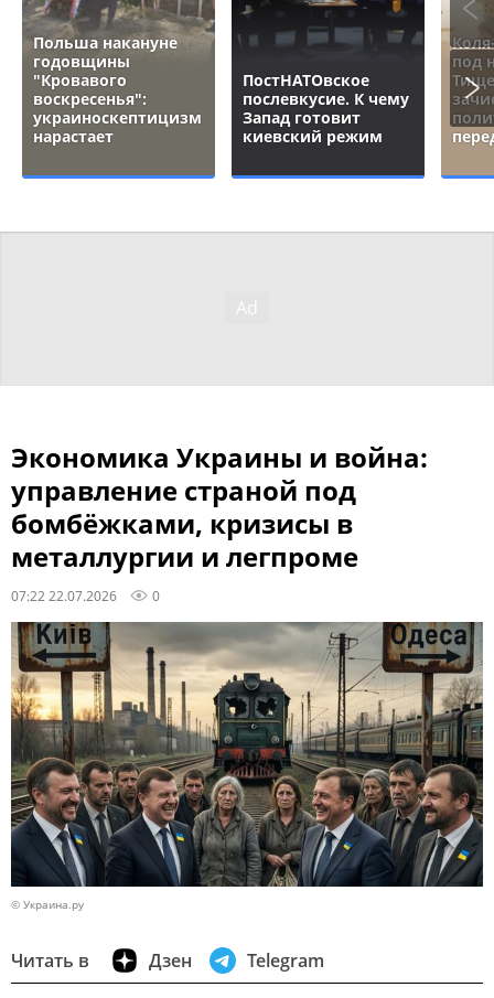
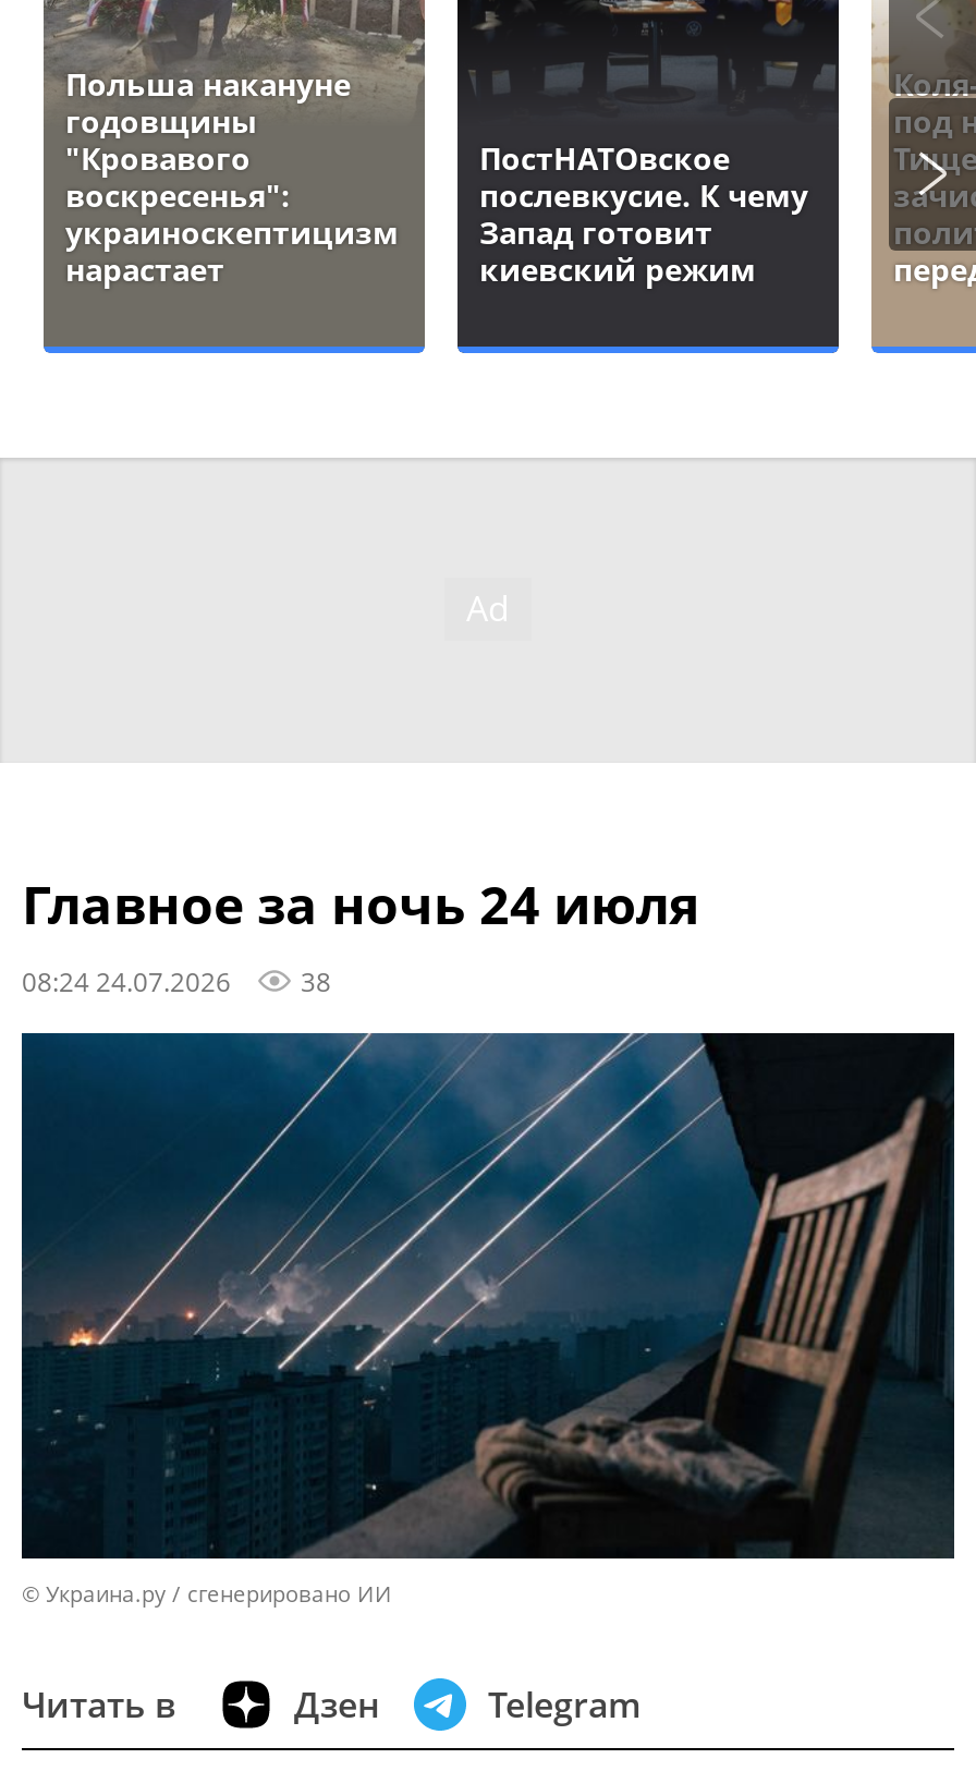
[11,438,428,604] Экономика Украины и война: | управление страной под | бомбёжками, кризисы в | металлургии и легпроме | 07:22 22.07.2026 | 0 -> [22,867,699,997] Главное за ночь 24 июля | 08:24 24.07.2026 | 38
[10,621,484,912] [image] | © Украина.ру -> [20,1031,954,1607] [image] | © Украина.ру / сгенерировано ИИ

